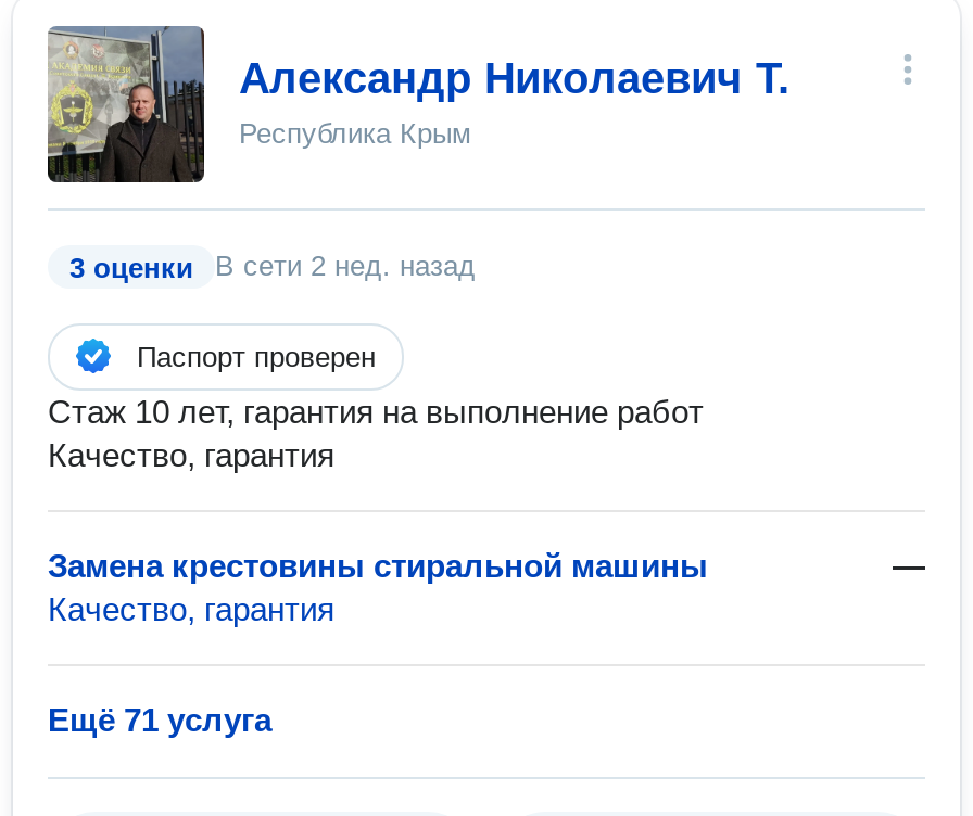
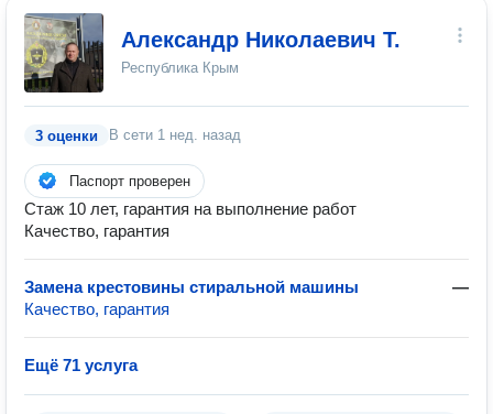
[215,250,476,282] В сети 2 нед. назад -> [109,127,241,143] В сети 1 нед. назад

